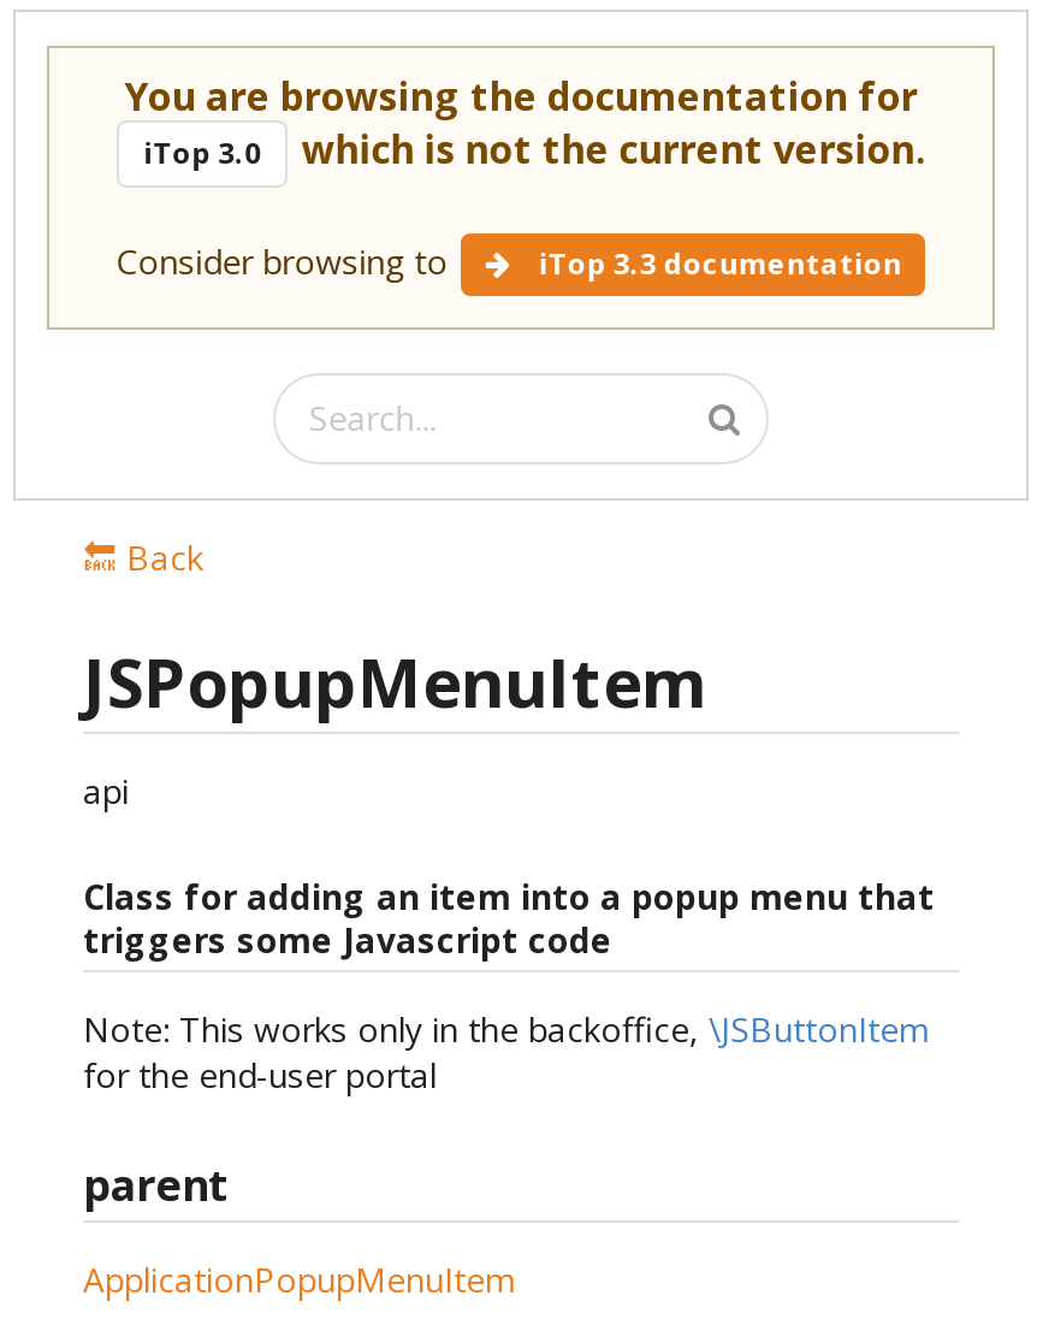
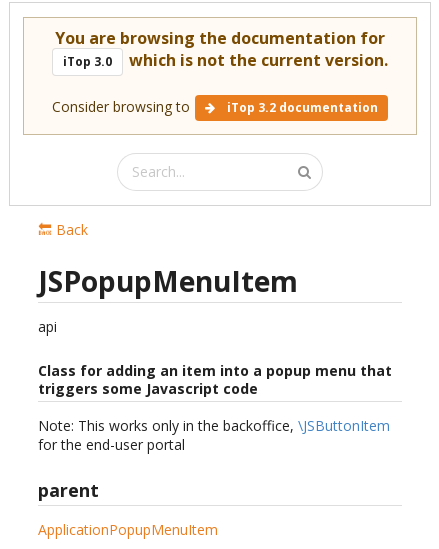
[531,242,902,283] iTop 3.3 documentation -> [224,98,378,115] iTop 3.2 documentation

